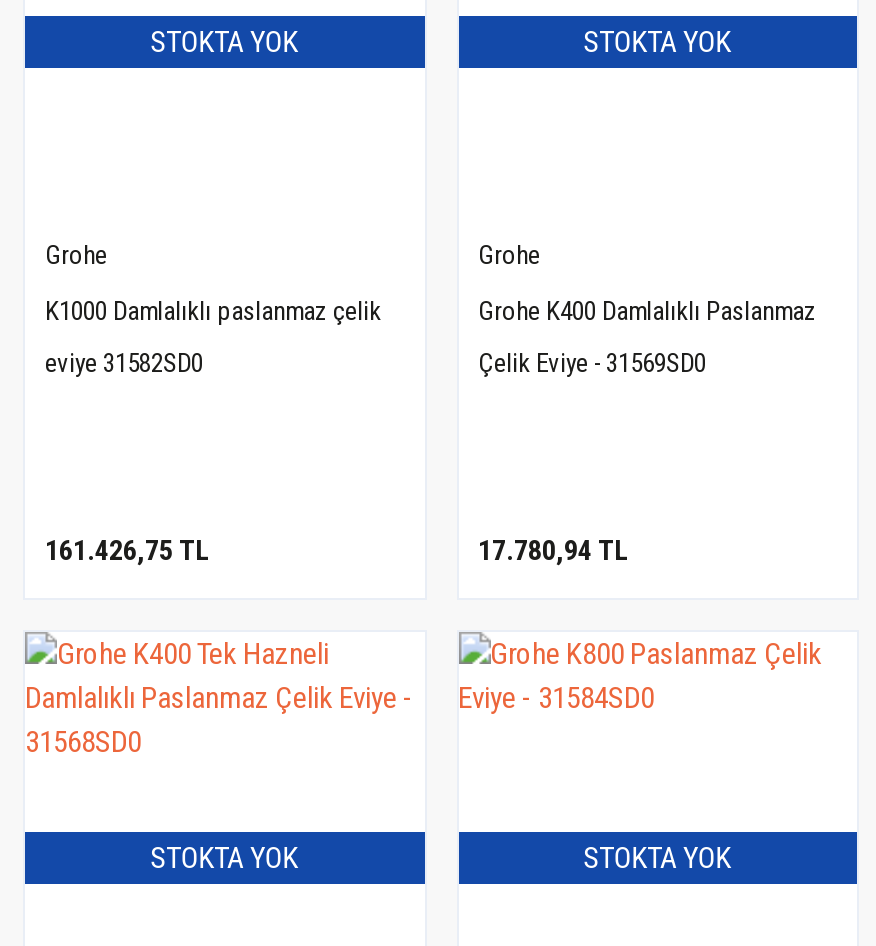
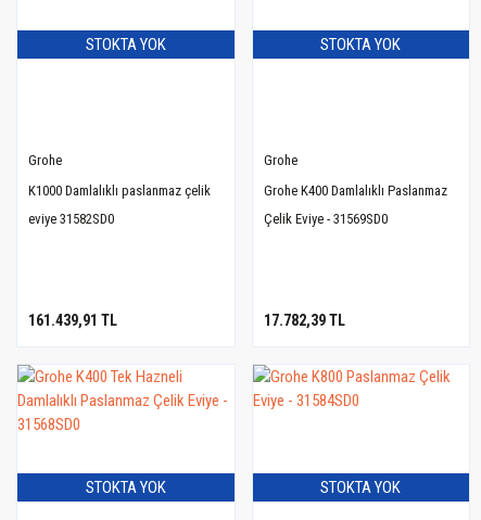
[45,534,209,566] 161.426,75 TL -> [28,311,117,329] 161.439,91 TL
[478,534,628,566] 17.780,94 TL -> [263,311,345,329] 17.782,39 TL

